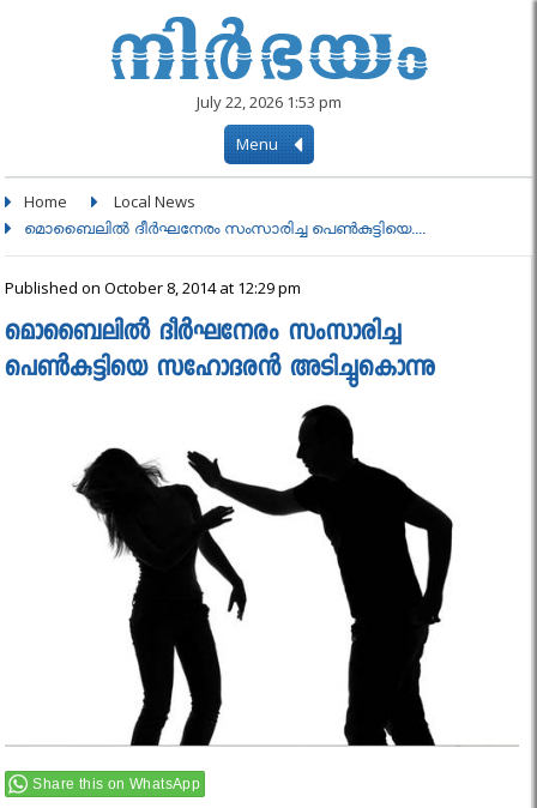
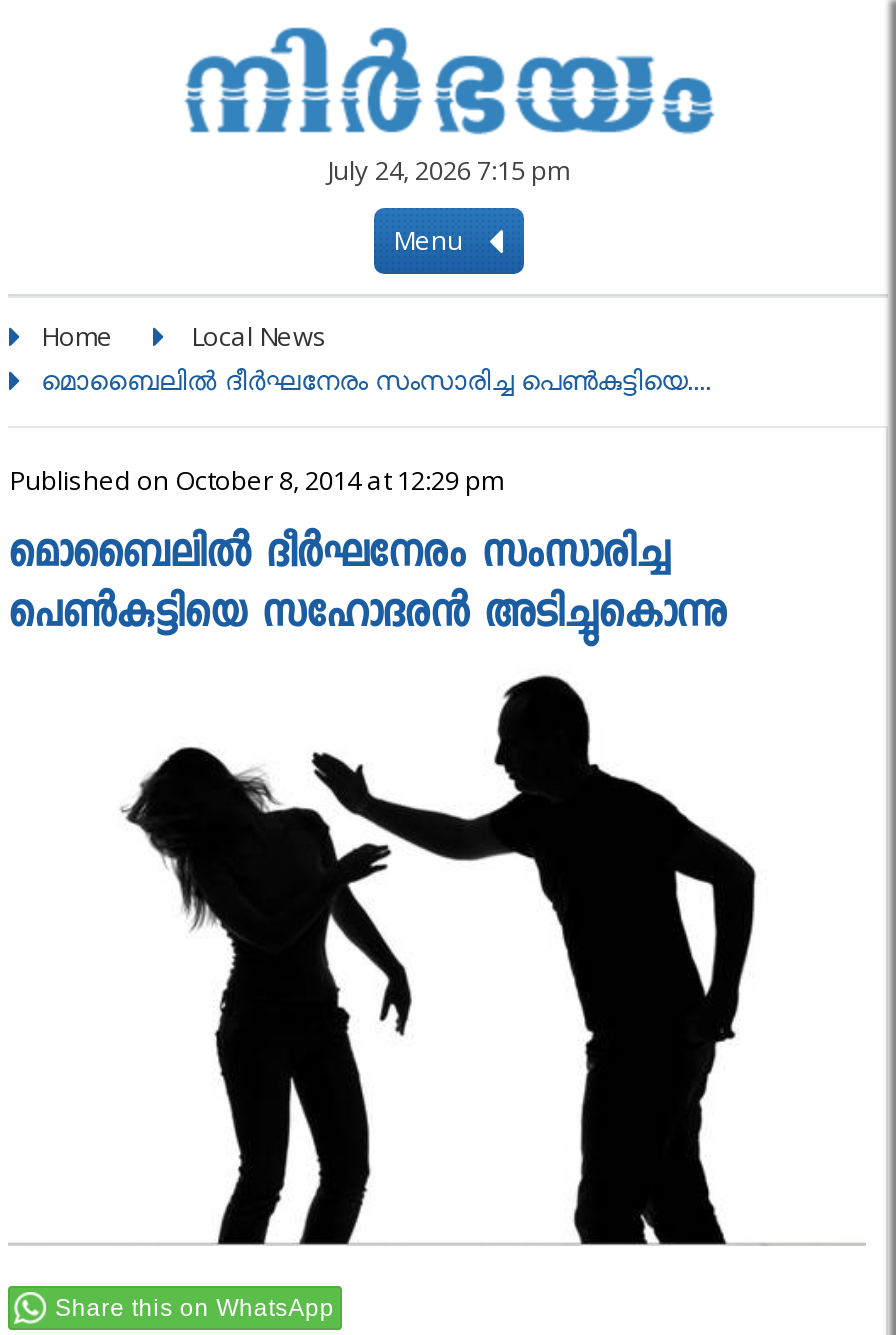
[196,91,341,113] July 22, 2026 1:53 pm -> [327,152,569,188] July 24, 2026 7:15 pm

